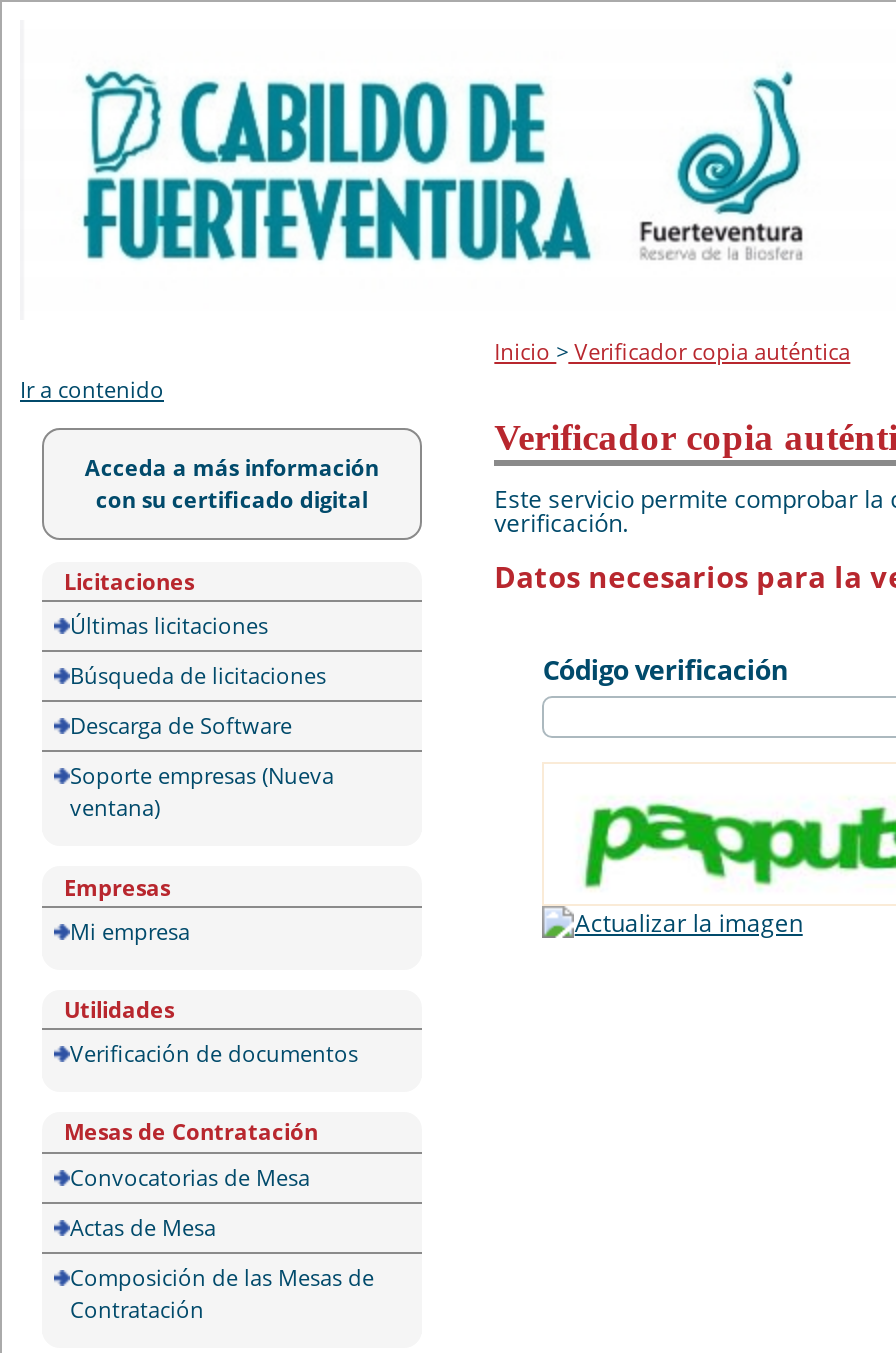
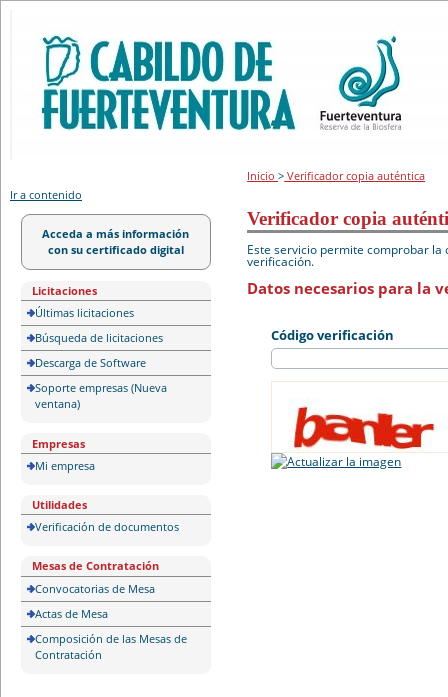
[582,802,890,898] [image] -> [292,402,445,450] [image]

